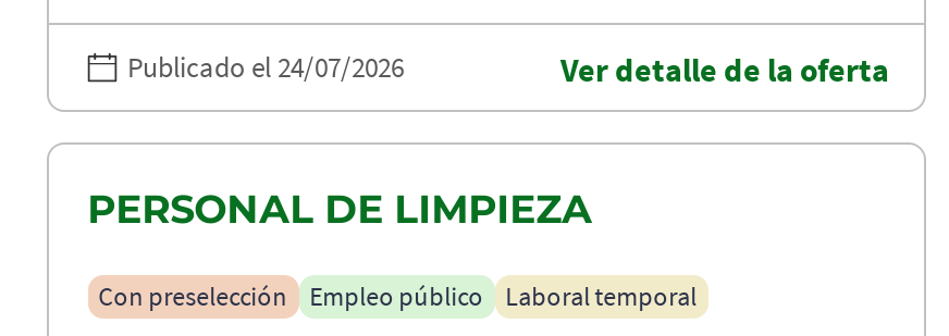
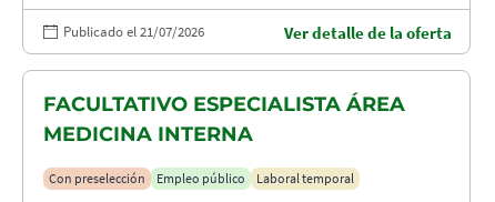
[127,48,404,85] Publicado el 24/07/2026 -> [63,22,204,41] Publicado el 21/07/2026
[87,186,592,234] PERSONAL DE LIMPIEZA -> [43,92,405,147] FACULTATIVO ESPECIALISTA ÁREA | MEDICINA INTERNA

